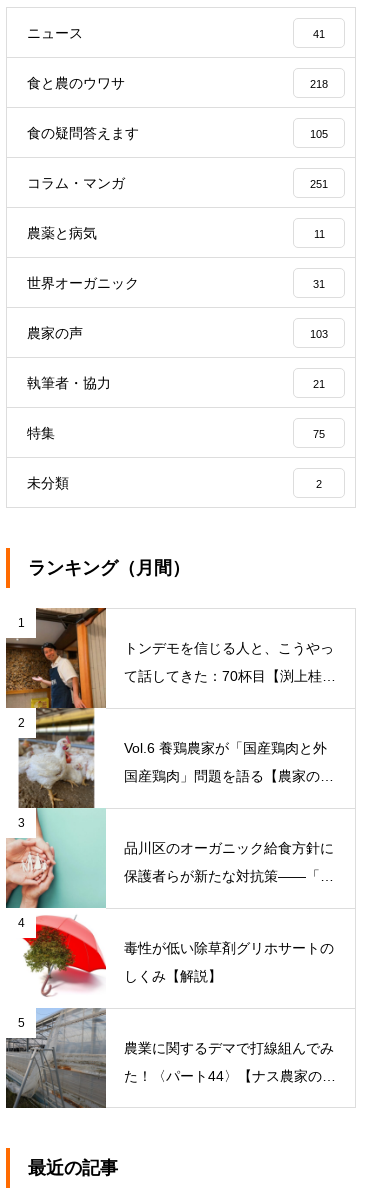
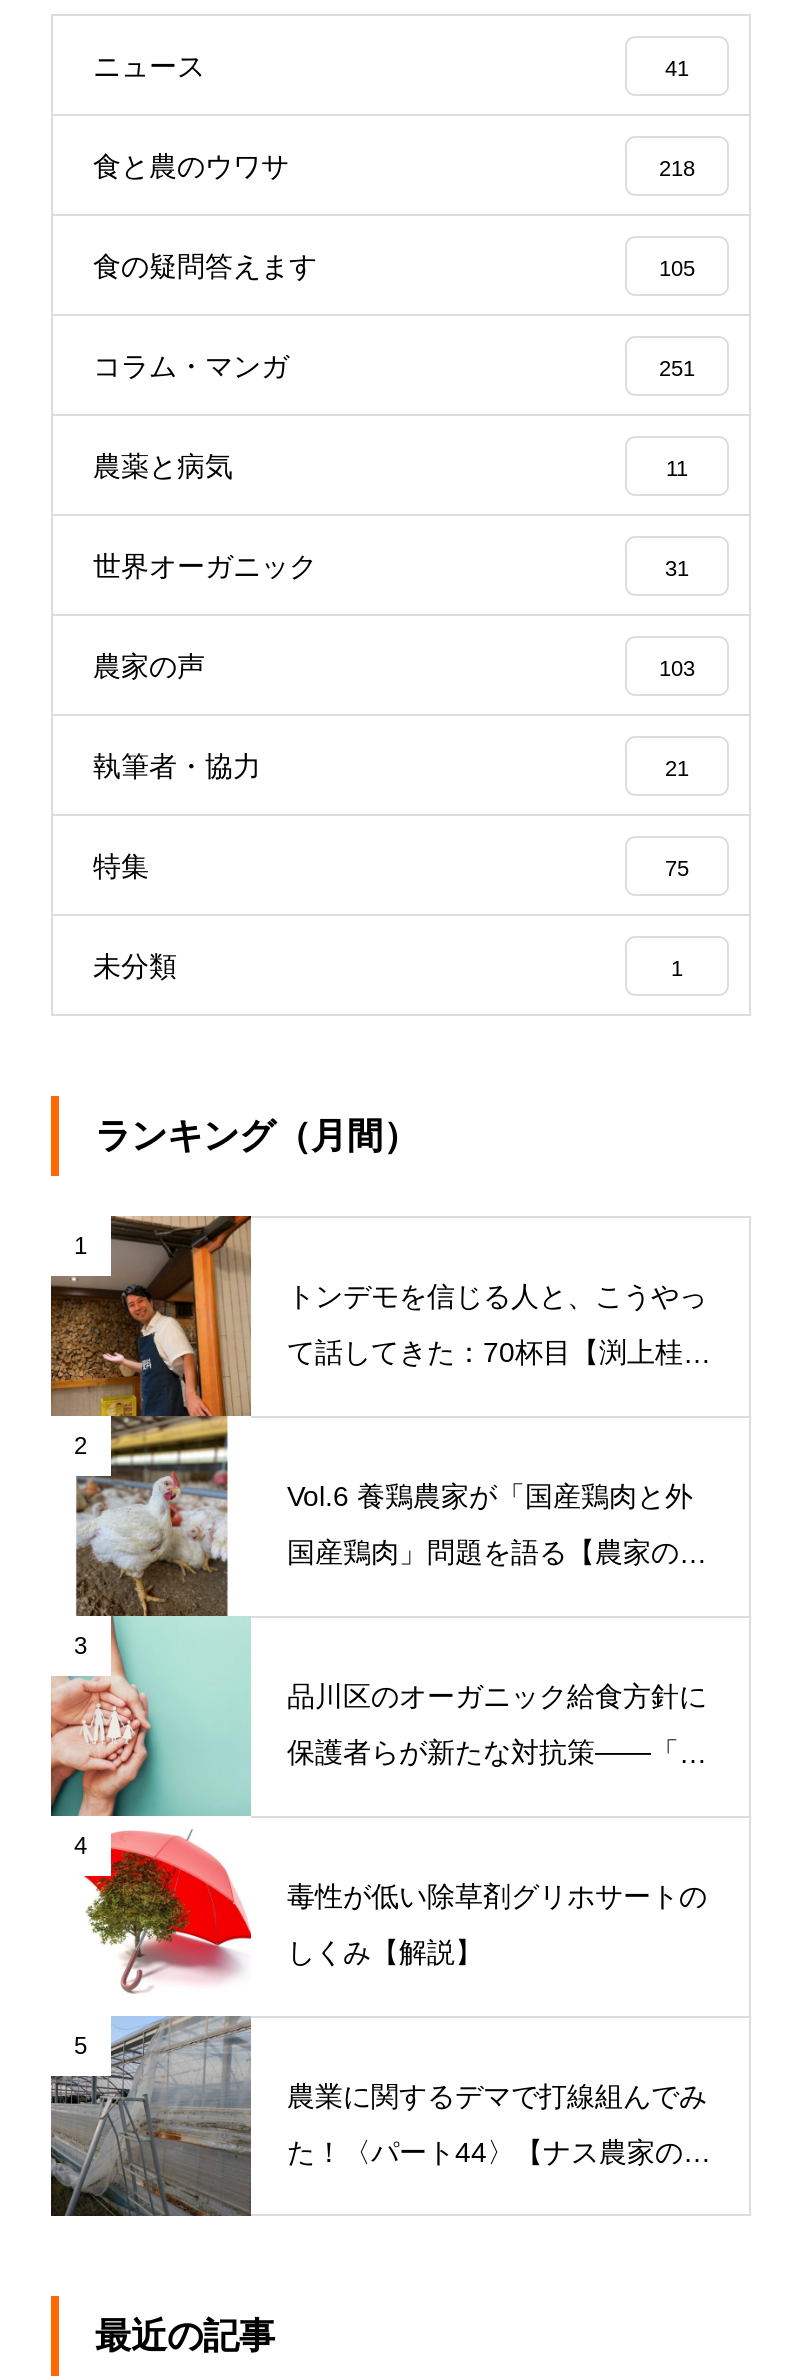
[316,478,322,490] 2 -> [671,956,683,980] 1

